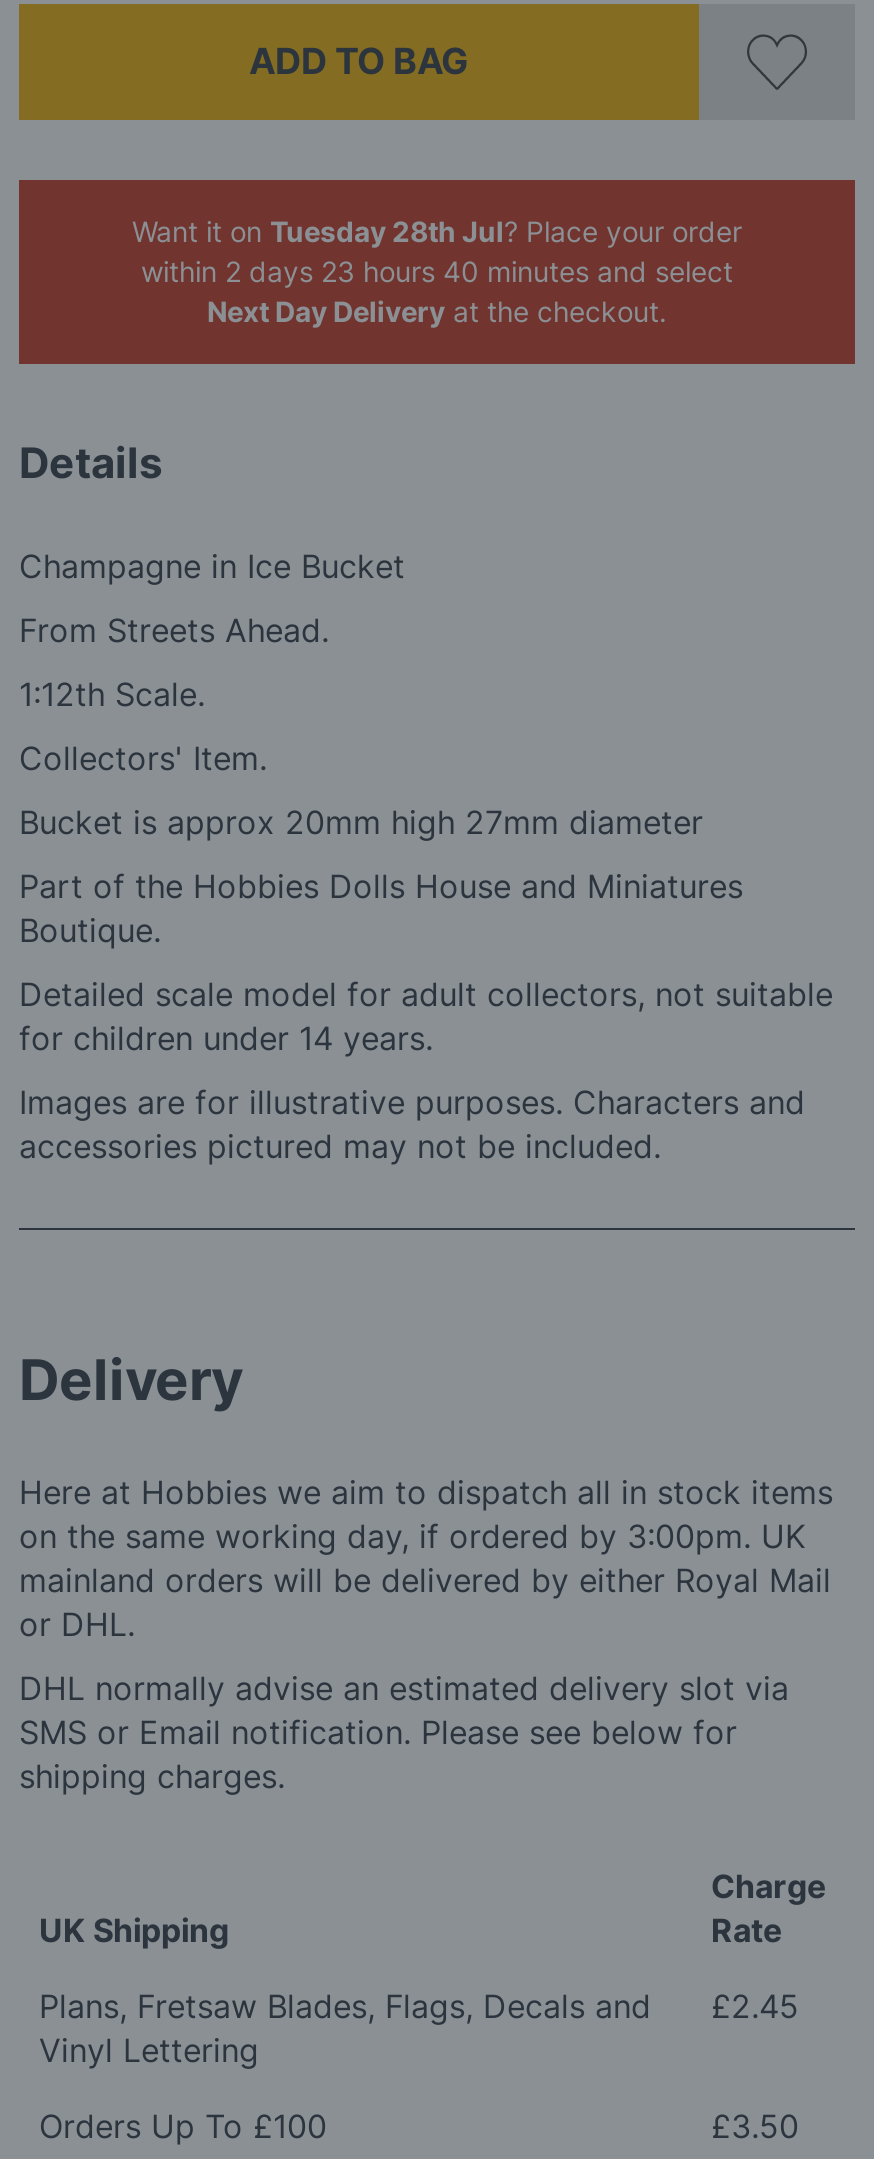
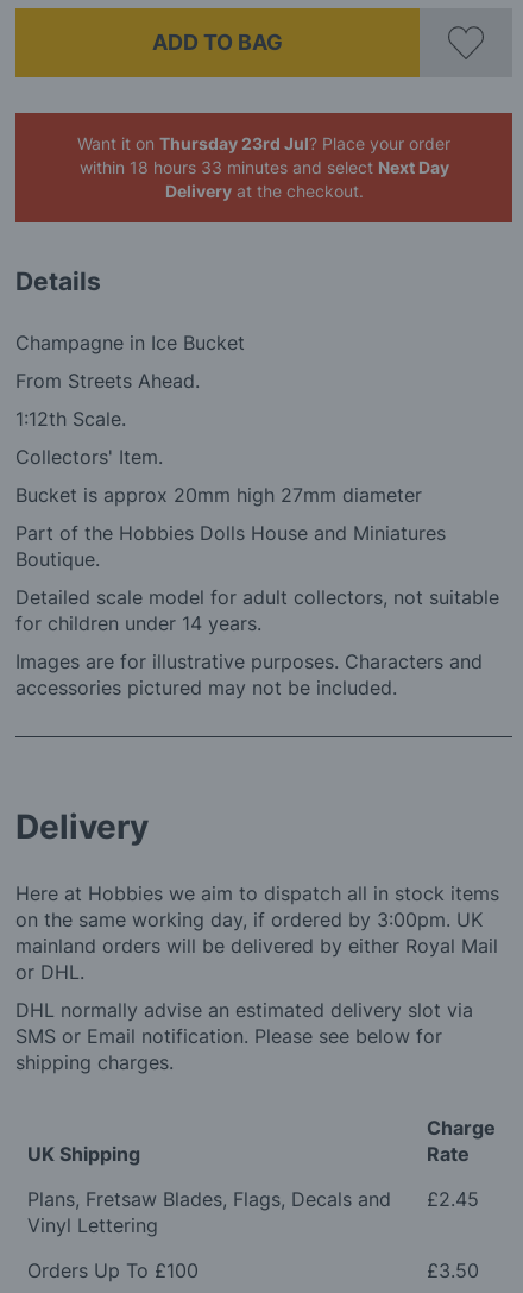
[132,214,742,328] Want it on Tuesday 28th Jul? Place your order | within 2 days 23 hours 40 minutes and select | Next Day Delivery at the checkout. -> [77,133,450,201] Want it on Thursday 23rd Jul? Place your order | within 18 hours 33 minutes and select Next Day | Delivery at the checkout.

